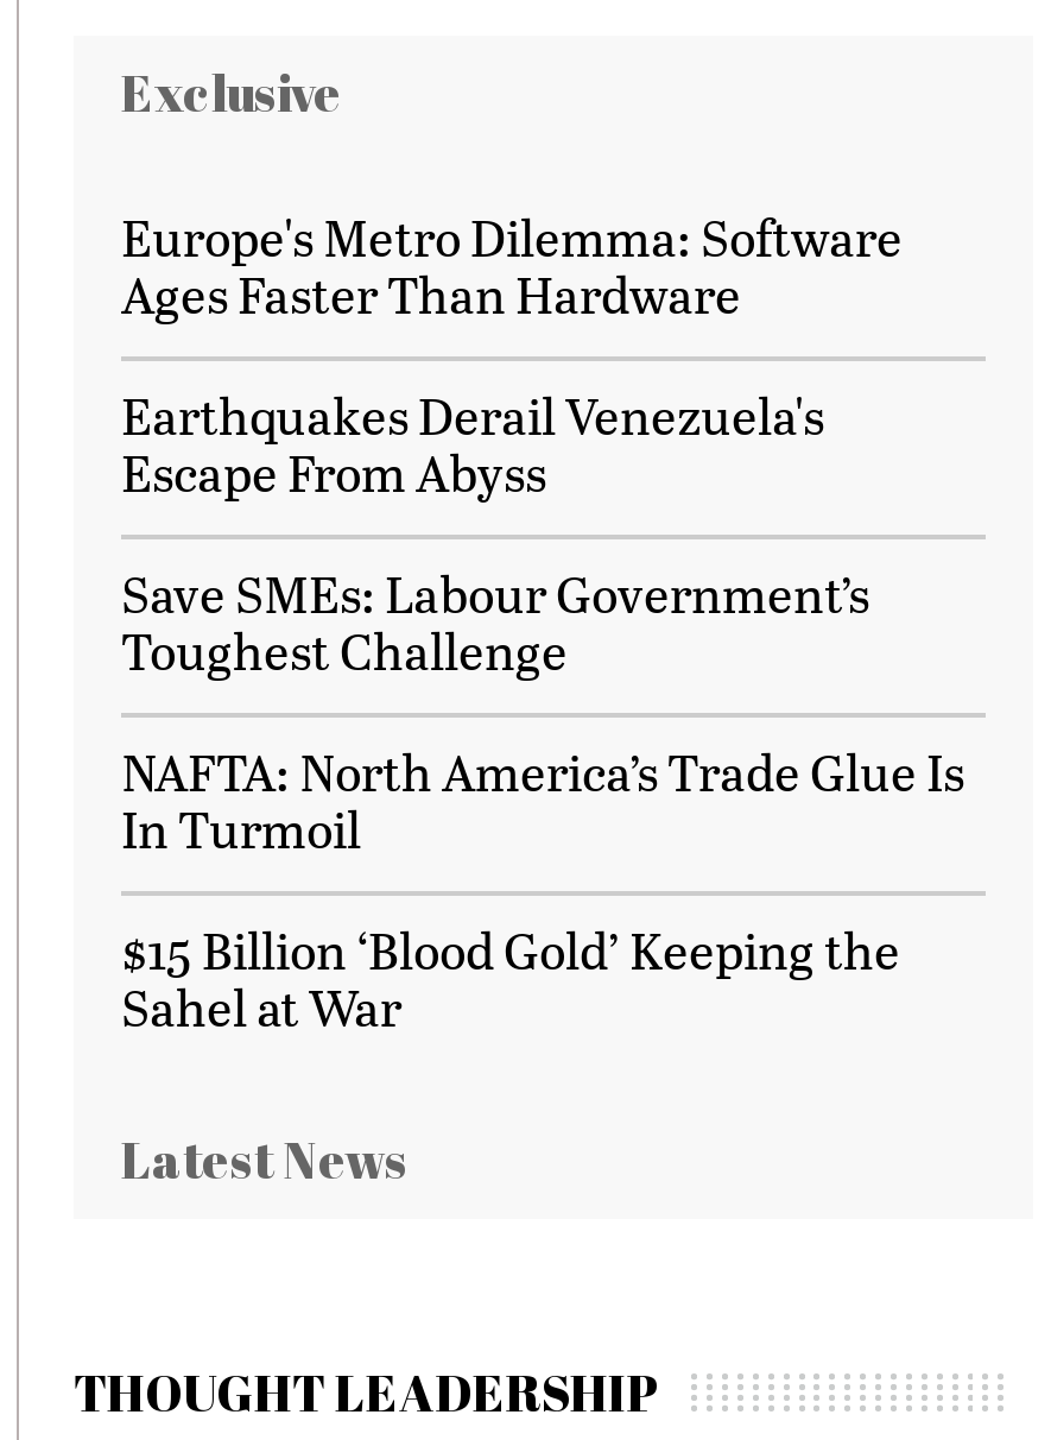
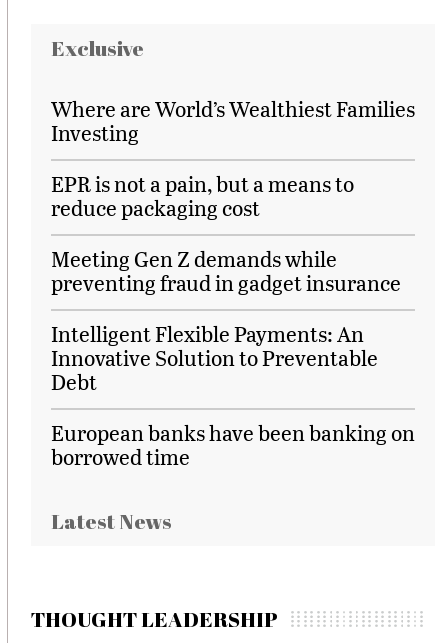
[121,202,903,328] Europe's Metro Dilemma: Software | Ages Faster Than Hardware -> [51,94,415,147] Where are World’s Wealthiest Families | Investing
[121,380,824,506] Earthquakes Derail Venezuela's | Escape From Abyss -> [51,169,354,222] EPR is not a pain, but a means to | reduce packaging cost
[121,558,869,684] Save SMEs: Labour Government’s | Toughest Challenge -> [51,244,401,297] Meeting Gen Z demands while | preventing fraud in gadget insurance
[121,737,964,863] NAFTA: North America’s Trade Glue Is | In Turmoil -> [51,319,378,396] Intelligent Flexible Payments: An | Innovative Solution to Preventable | Debt
[121,915,900,1041] $15 Billion ‘Blood Gold’ Keeping the | Sahel at War -> [51,418,415,471] European banks have been banking on | borrowed time

